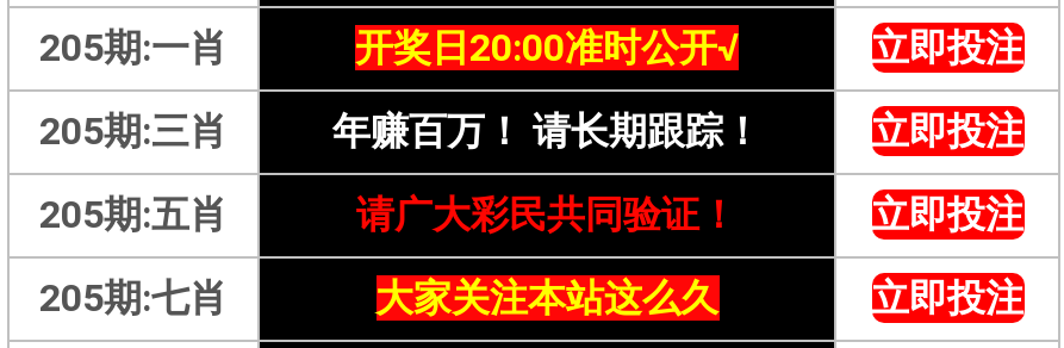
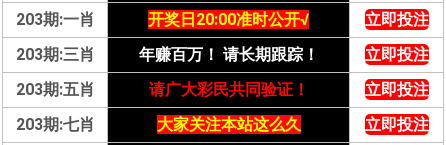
[39,25,228,70] 205期:一肖 -> [15,10,94,29] 203期:一肖
[39,108,228,153] 205期:三肖 -> [15,45,94,64] 203期:三肖
[39,191,228,237] 205期:五肖 -> [15,80,94,99] 203期:五肖
[39,275,228,320] 205期:七肖 -> [15,115,94,134] 203期:七肖

